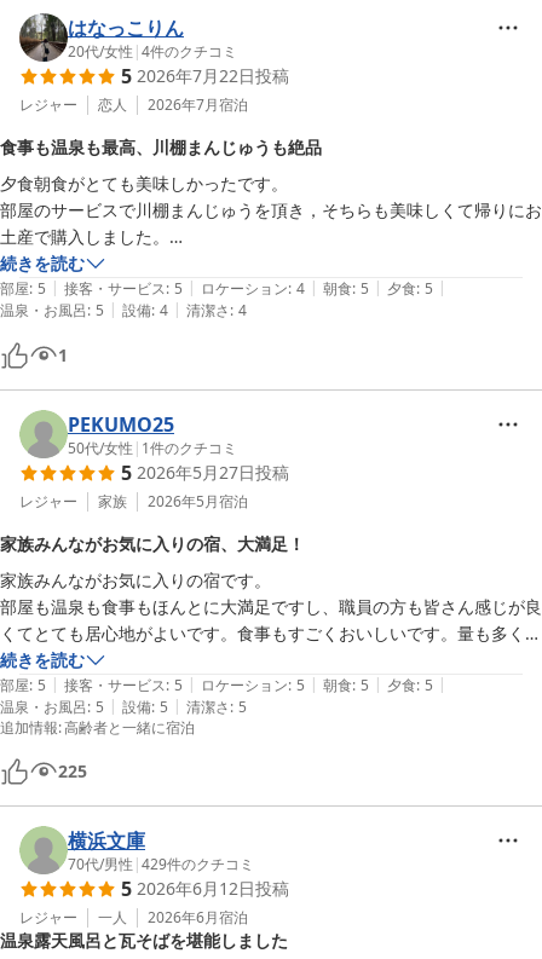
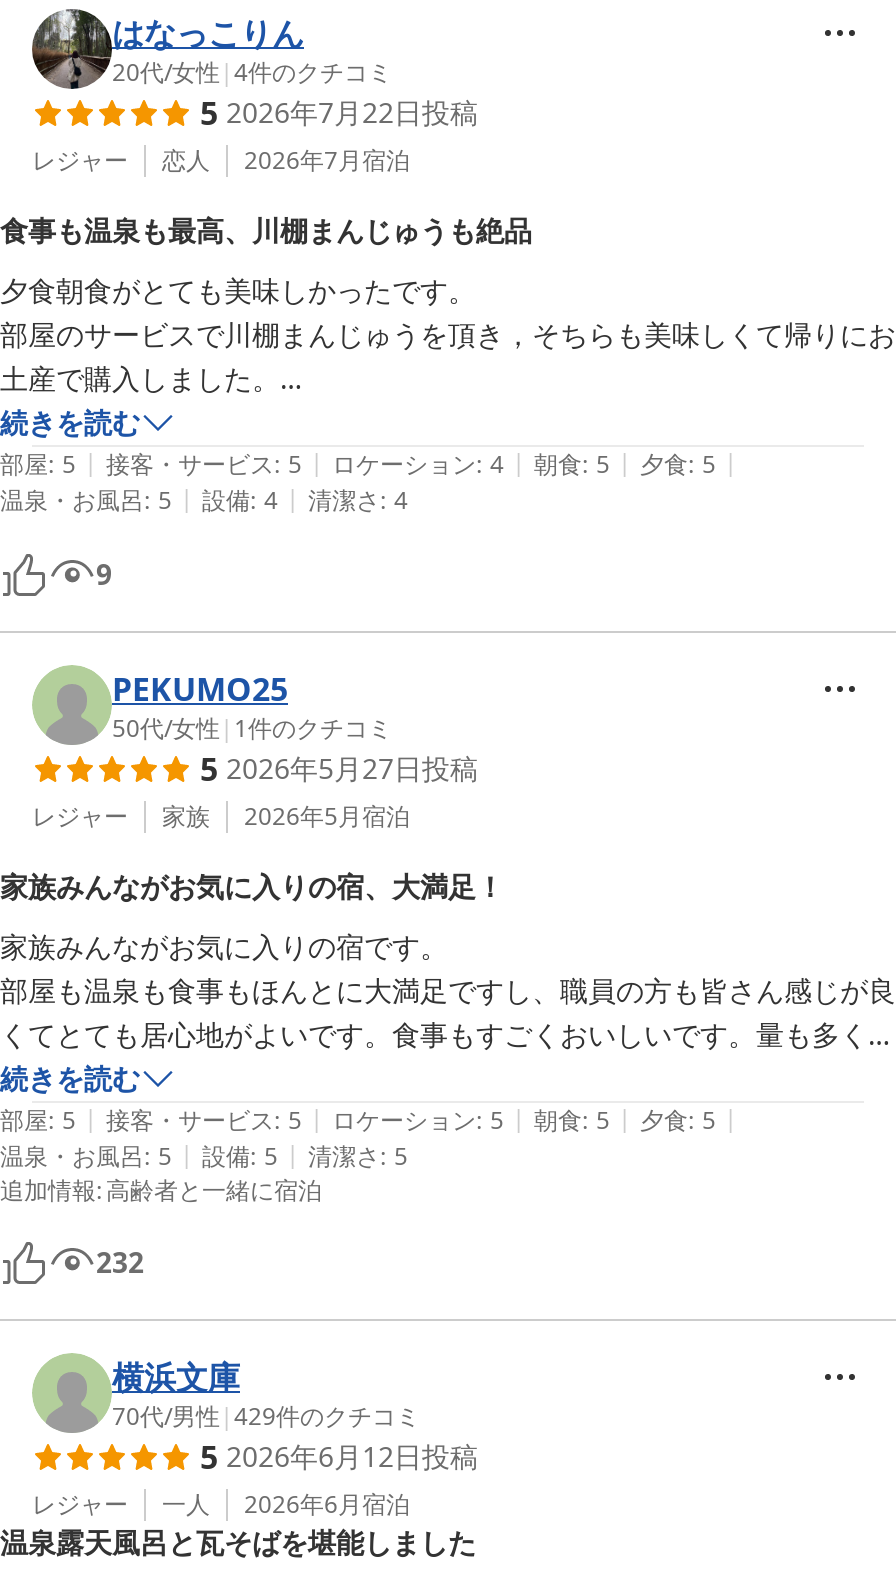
[58,343,68,366] 1 -> [96,555,112,593] 9
[58,759,87,782] 225 -> [96,1243,144,1281] 232

